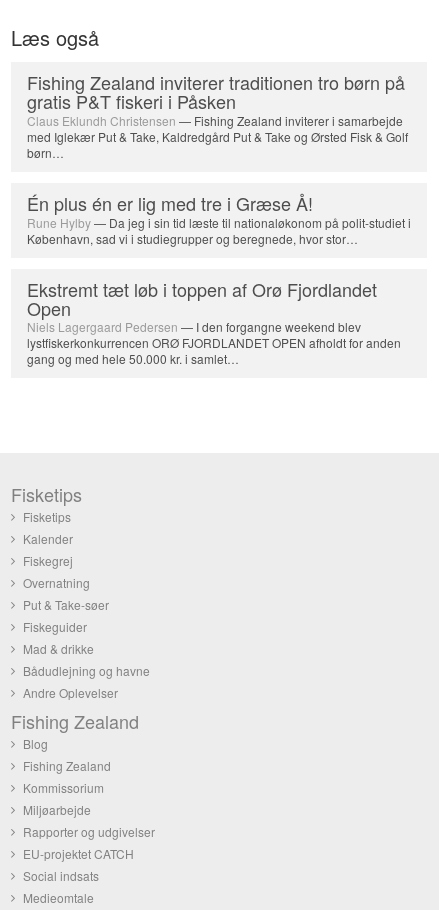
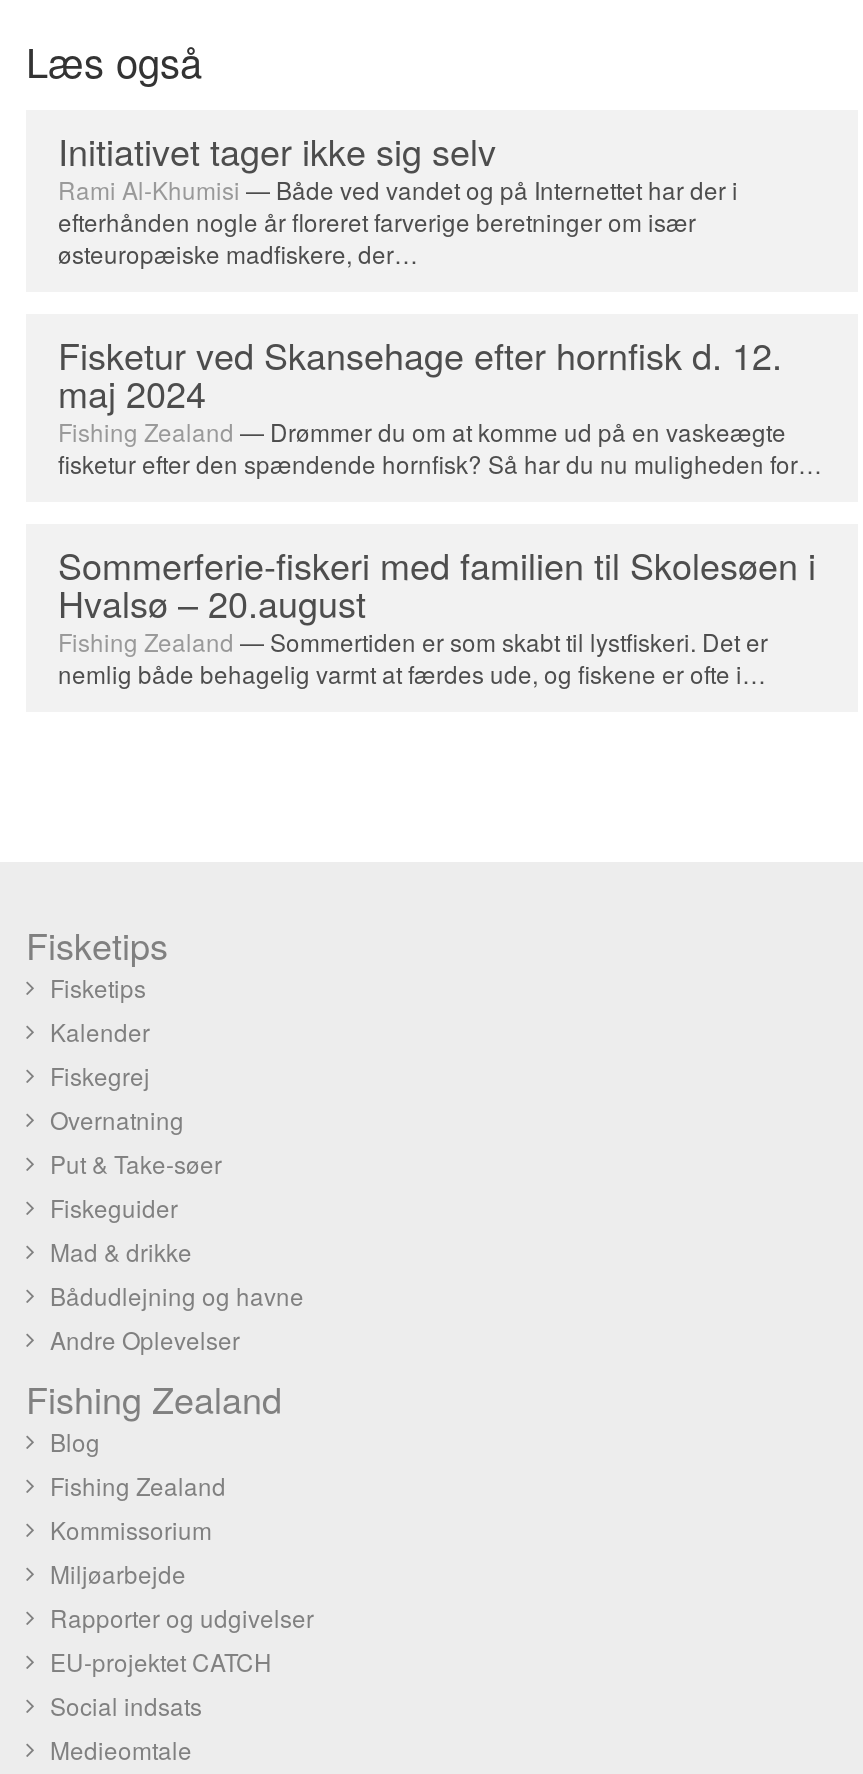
[27,69,408,161] Fishing Zealand inviterer traditionen tro børn på | gratis P&T fiskeri i Påsken | Claus Eklundh Christensen — Fishing Zealand inviterer i samarbejde | med Iglekær Put & Take, Kaldredgård Put & Take og Ørsted Fisk & Golf | børn… -> [58,124,738,270] Initiativet tager ikke sig selv | Rami Al-Khumisi— Både ved vandet og på Internettet har der i | efterhånden nogle år floreret farverige beretninger om især | østeuropæiske madfiskere, der…
[27,190,411,247] Én plus én er lig med tre i Græse Å! | Rune Hylby — Da jeg i sin tid læste til nationaløkonom på polit-studiet i | København, sad vi i studiegrupper og beregnede, hvor stor… -> [58,328,822,479] Fisketur ved Skansehage efter hornfisk d. 12. | maj 2024 | Fishing Zealand — Drømmer du om at komme ud på en vaskeægte | fisketur efter den spændende hornfisk? Så har du nu muligheden for…
[27,276,401,367] Ekstremt tæt løb i toppen af Orø Fjordlandet | Open | Niels Lagergaard Pedersen — I den forgangne weekend blev | lystfiskerkonkurrencen ORØ FJORDLANDET OPEN afholdt for anden | gang og med hele 50.000 kr. i samlet… -> [58,537,816,689] Sommerferie-fiskeri med familien til Skolesøen i | Hvalsø – 20.august | Fishing Zealand — Sommertiden er som skabt til lystfiskeri. Det er | nemlig både behagelig varmt at færdes ude, og fiskene er ofte i…

